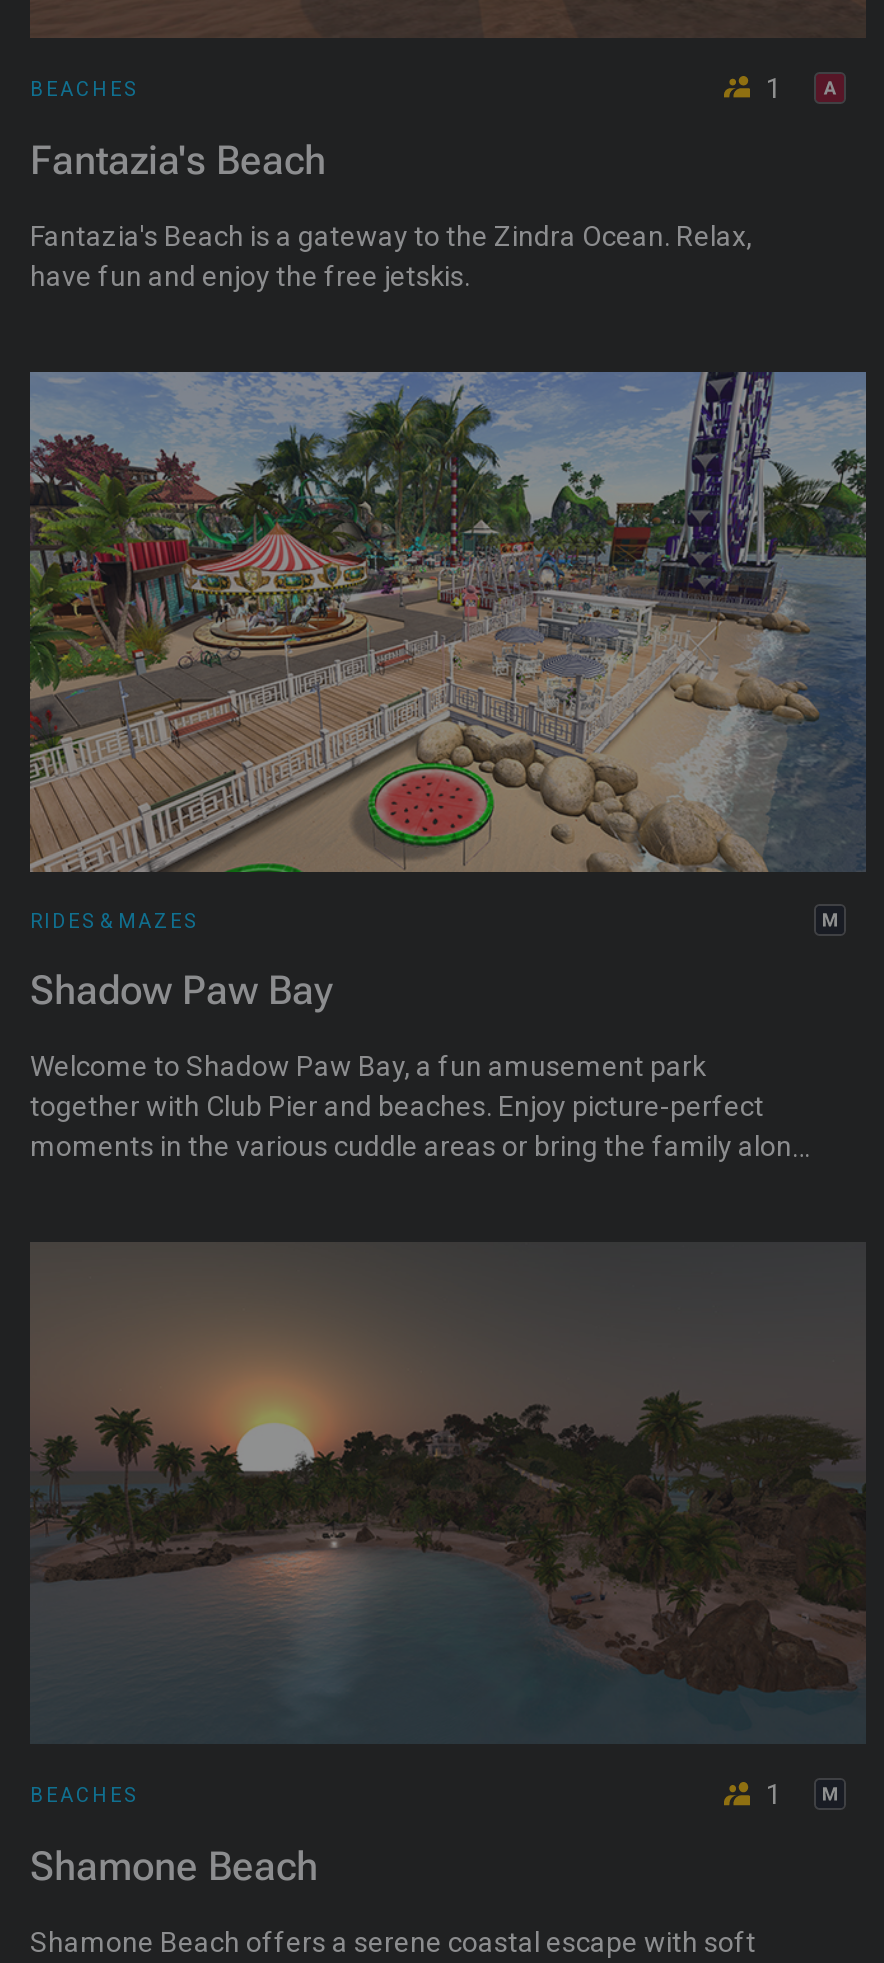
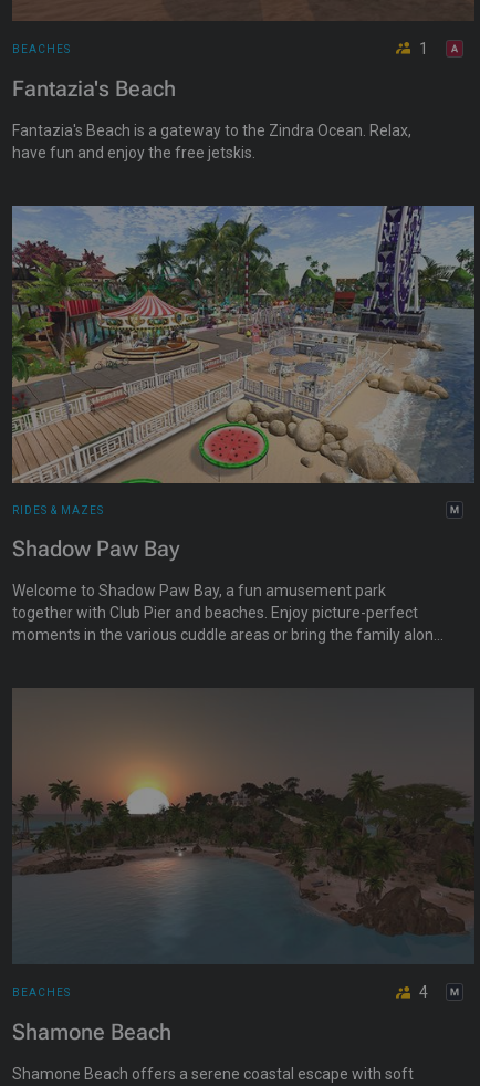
[766,1778,782,1810] 1 -> [419,983,428,1001] 4

